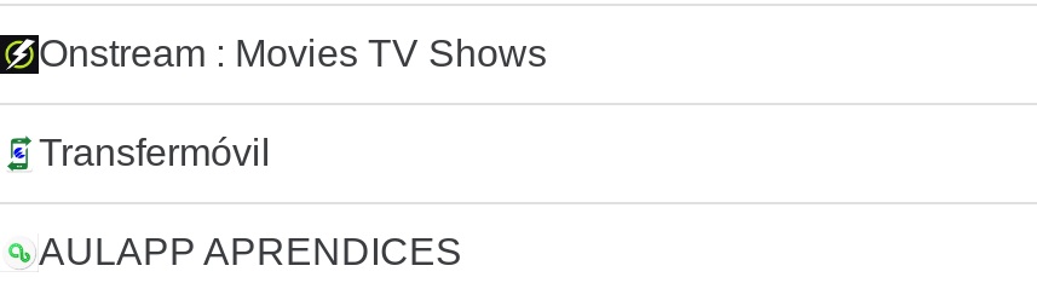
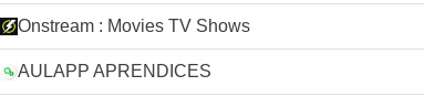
[39,132,271,173] Transfermóvil -> none

